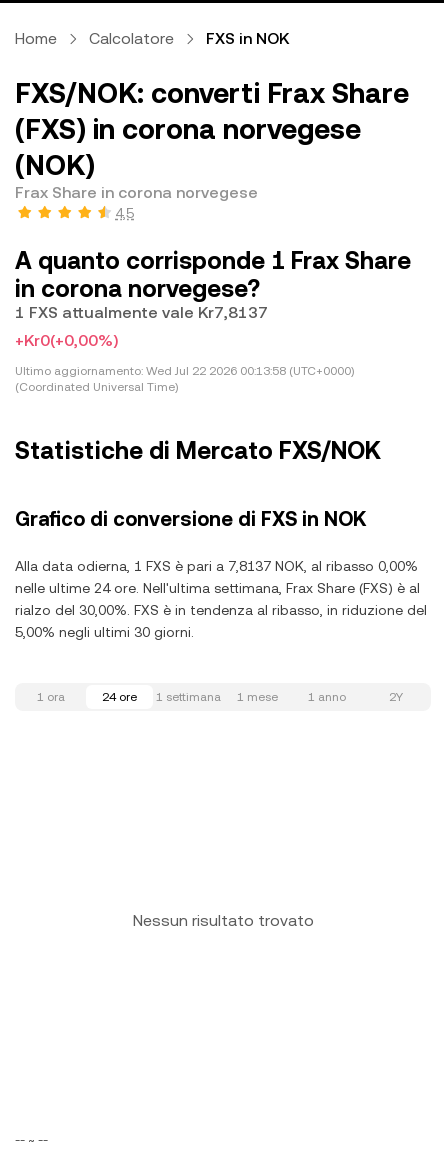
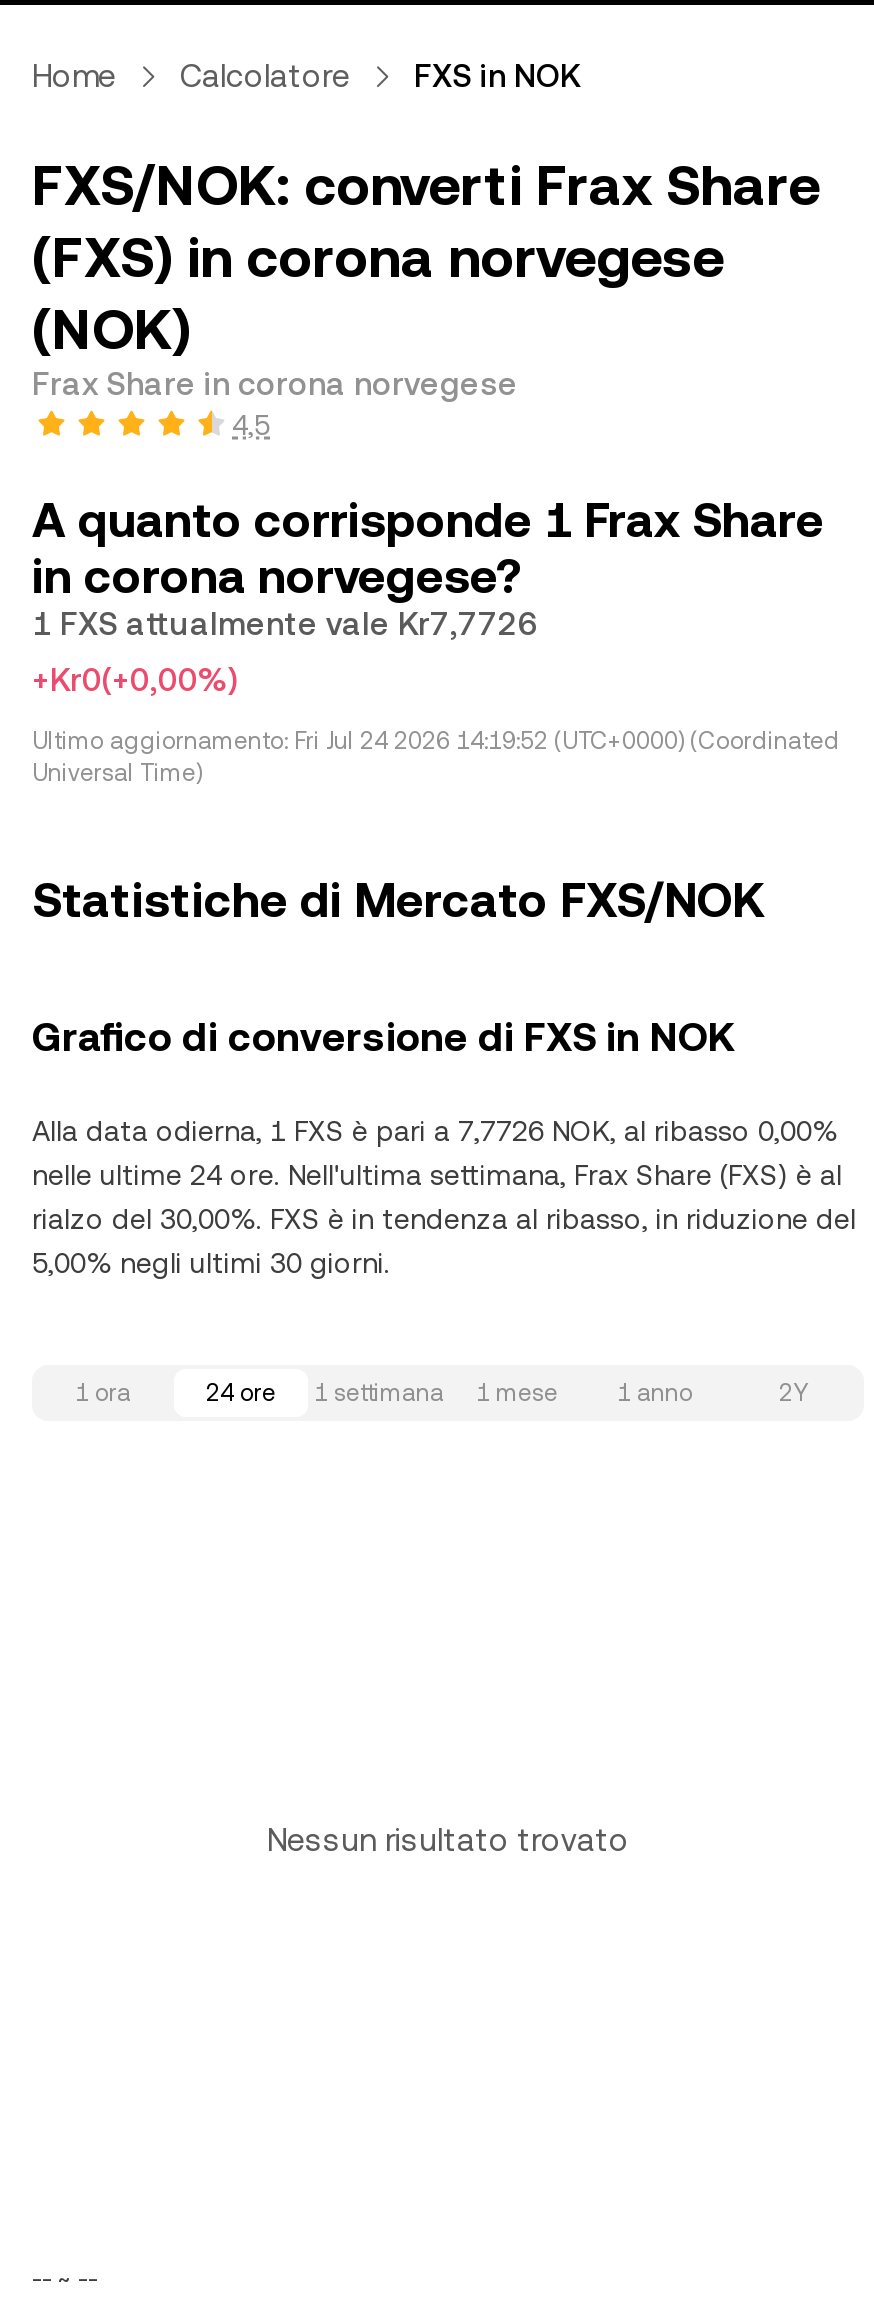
[15,303,268,322] 1 FXS attualmente vale Kr7,8137 -> [32,605,538,643] 1 FXS attualmente vale Kr7,7726
[15,364,354,394] Ultimo aggiornamento: Wed Jul 22 2026 00:13:58 (UTC+0000) | (Coordinated Universal Time) -> [32,727,840,787] Ultimo aggiornamento: Fri Jul 24 2026 14:19:52 (UTC+0000) (Coordinated | Universal Time)
[15,558,418,574] Alla data odierna, 1 FXS è pari a 7,8137 NOK, al ribasso 0,00% -> [32,1115,838,1147] Alla data odierna, 1 FXS è pari a 7,7726 NOK, al ribasso 0,00%

